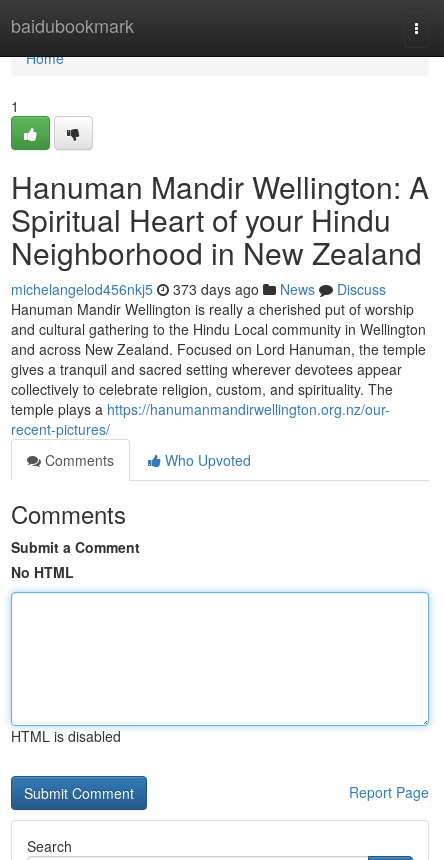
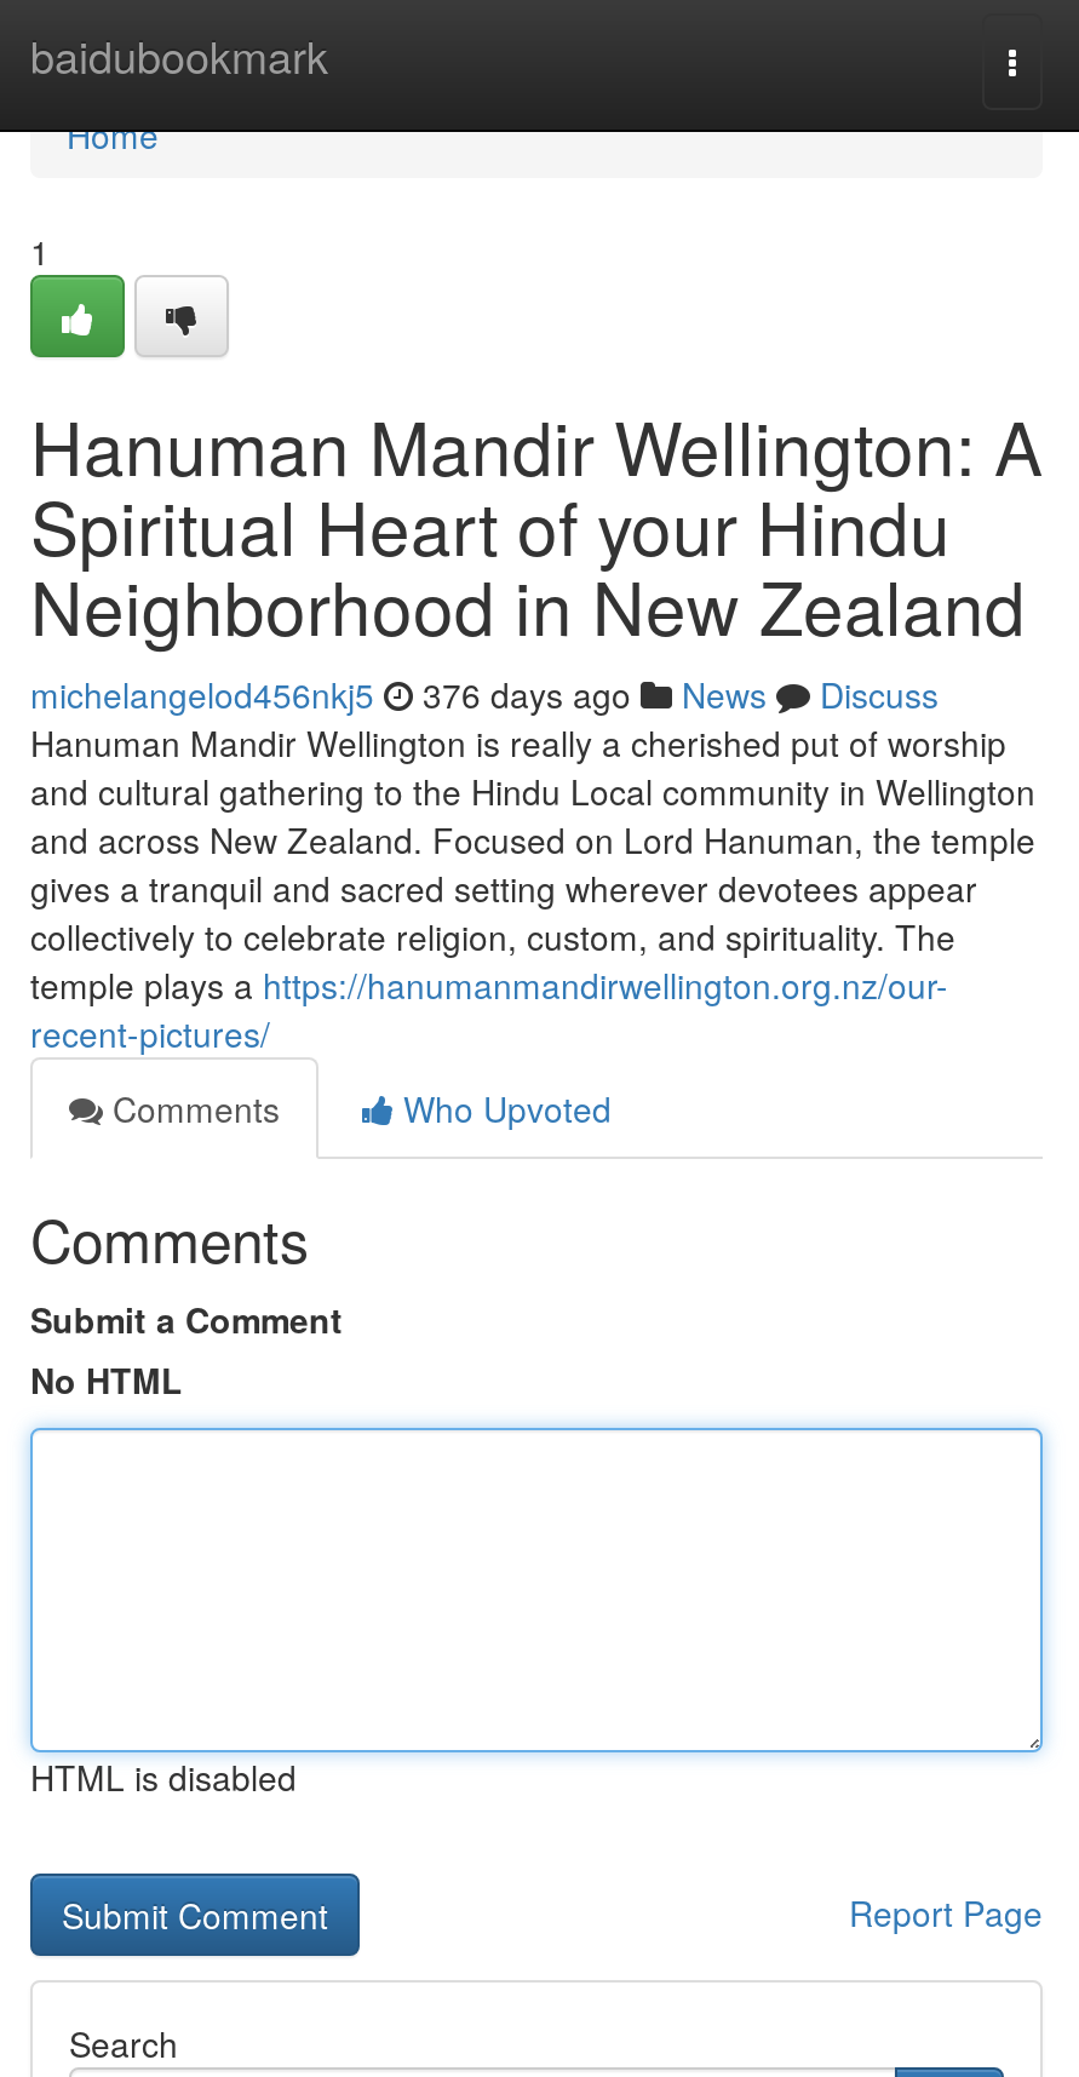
[11,279,386,299] michelangelod456nkj5 373 days ago News Discuss -> [30,670,939,718] michelangelod456nkj5 376 days ago News Discuss

